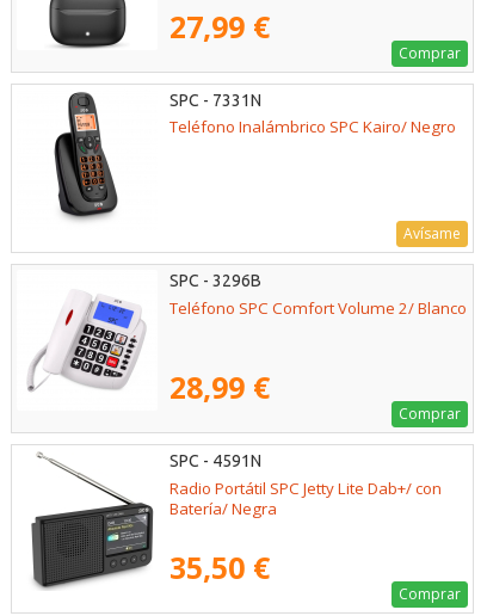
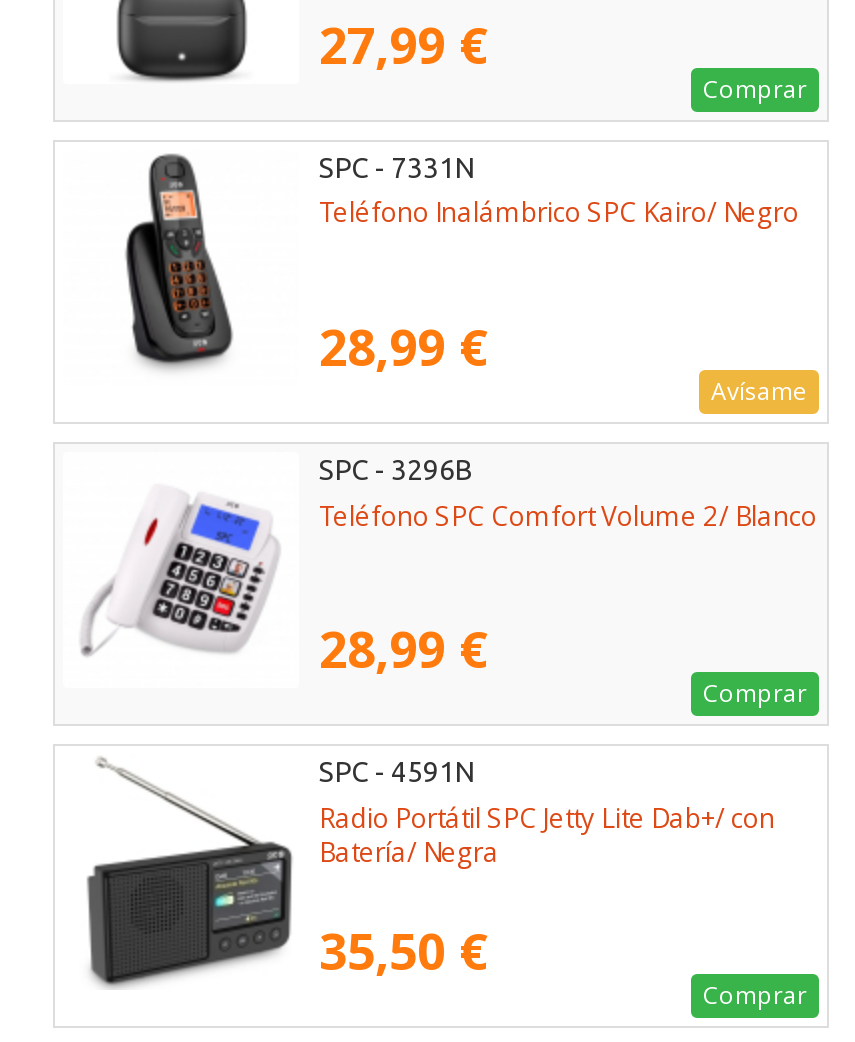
none -> [319,313,487,381] 28,99 €

